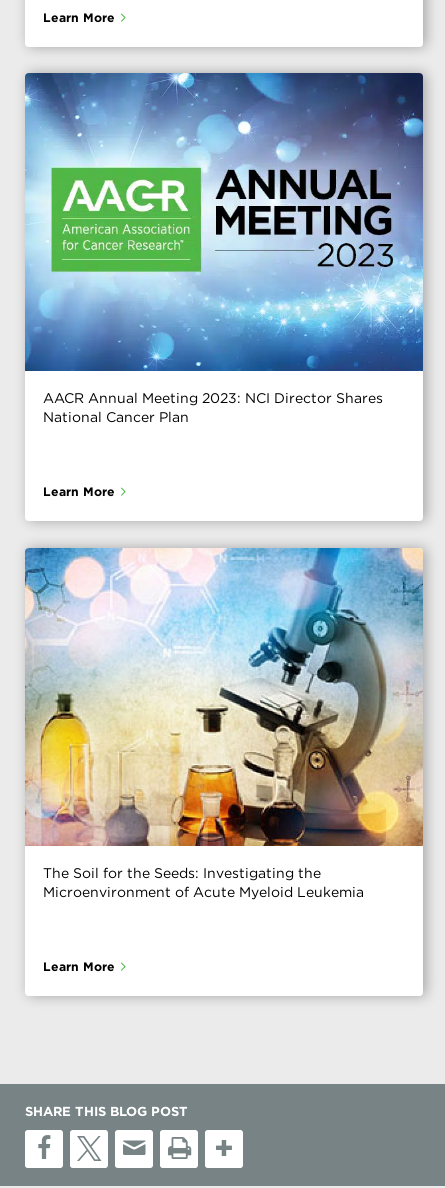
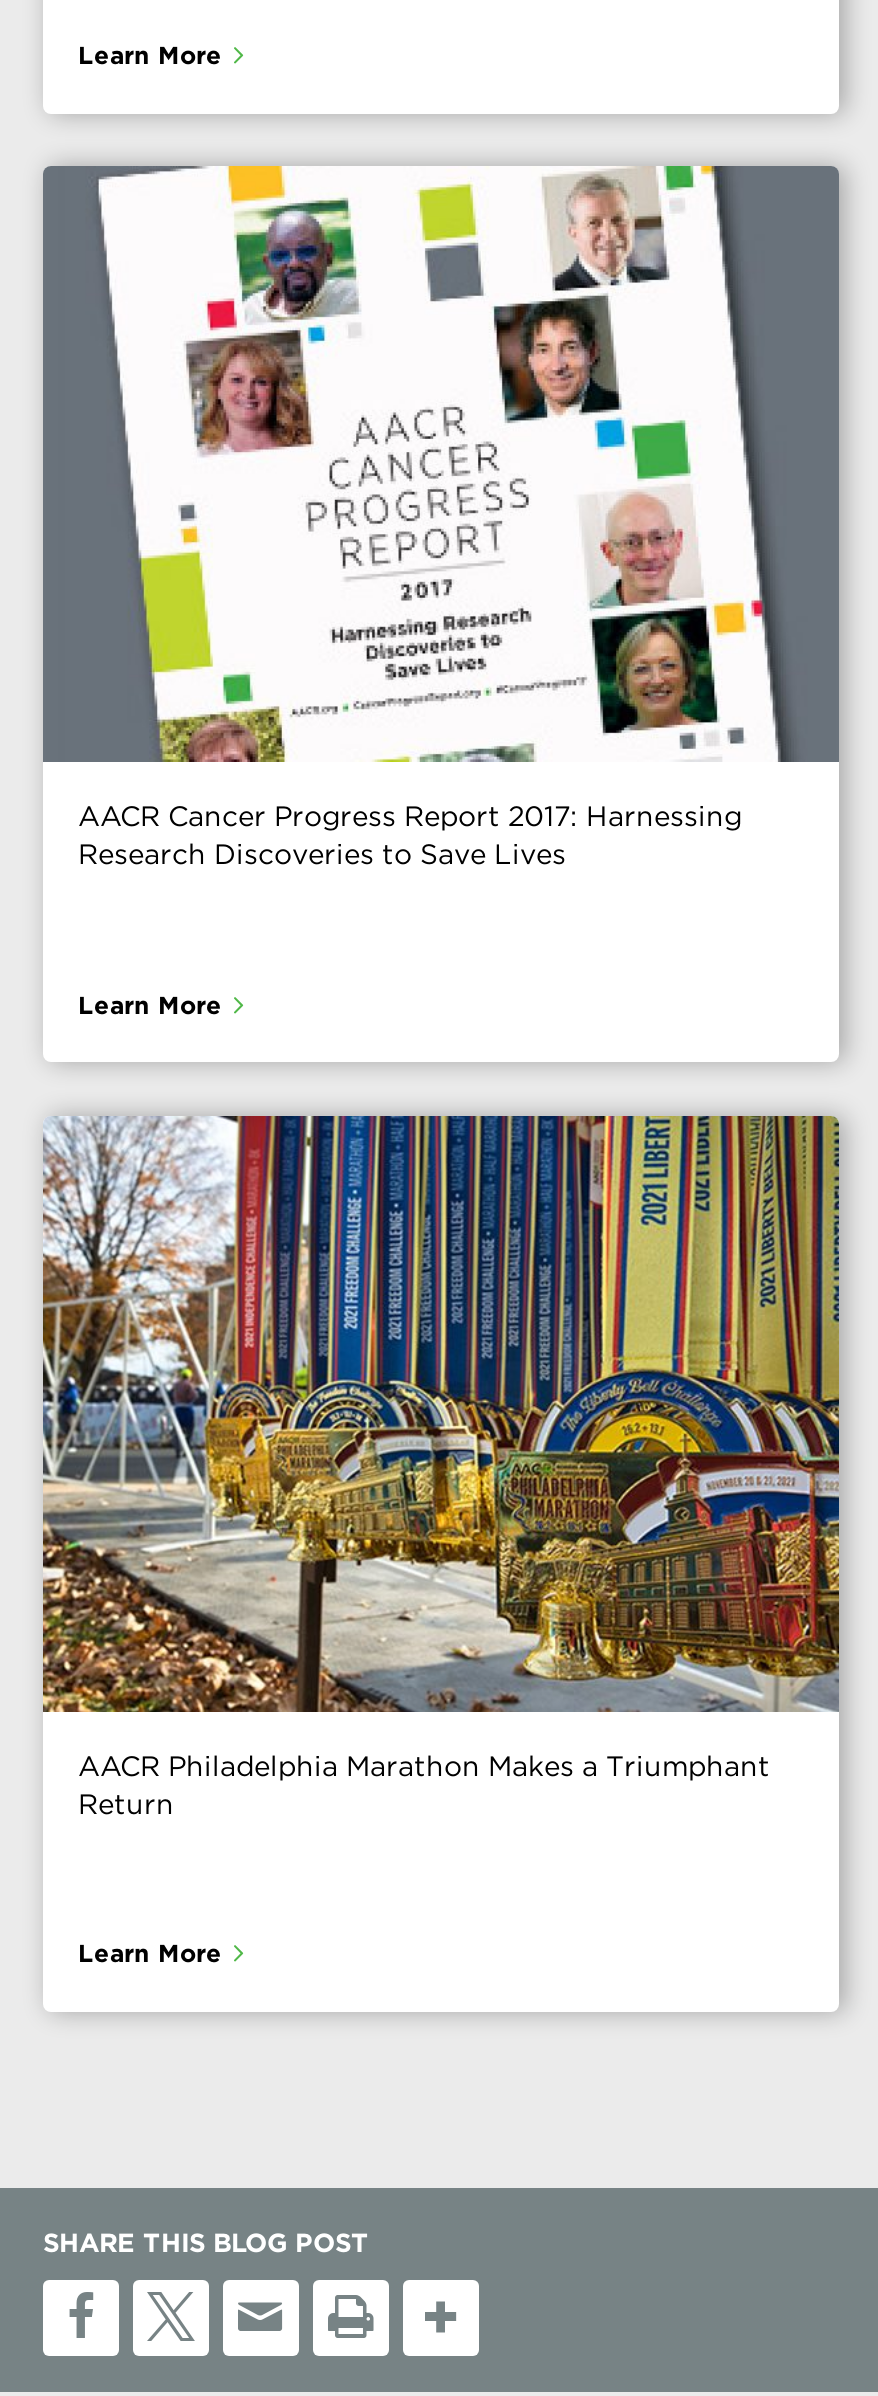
[25,72,423,425] [image] | AACR Annual Meeting 2023: NCI Director Shares | National Cancer Plan -> [41,164,841,870] [image] | AACR Cancer Progress Report 2017: Harnessing | Research Discoveries to Save Lives
[24,547,423,900] [image] | The Soil for the Seeds: Investigating the | Microenvironment of Acute Myeloid Leukemia -> [41,1114,841,1819] [image] | AACR Philadelphia Marathon Makes a Triumphant | Return

